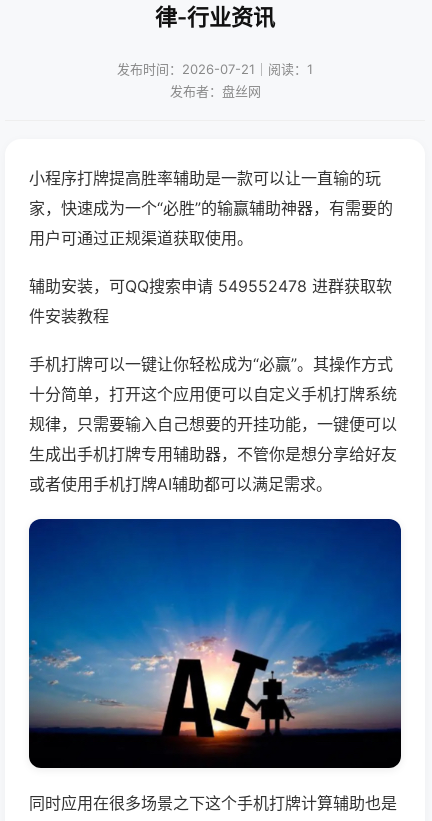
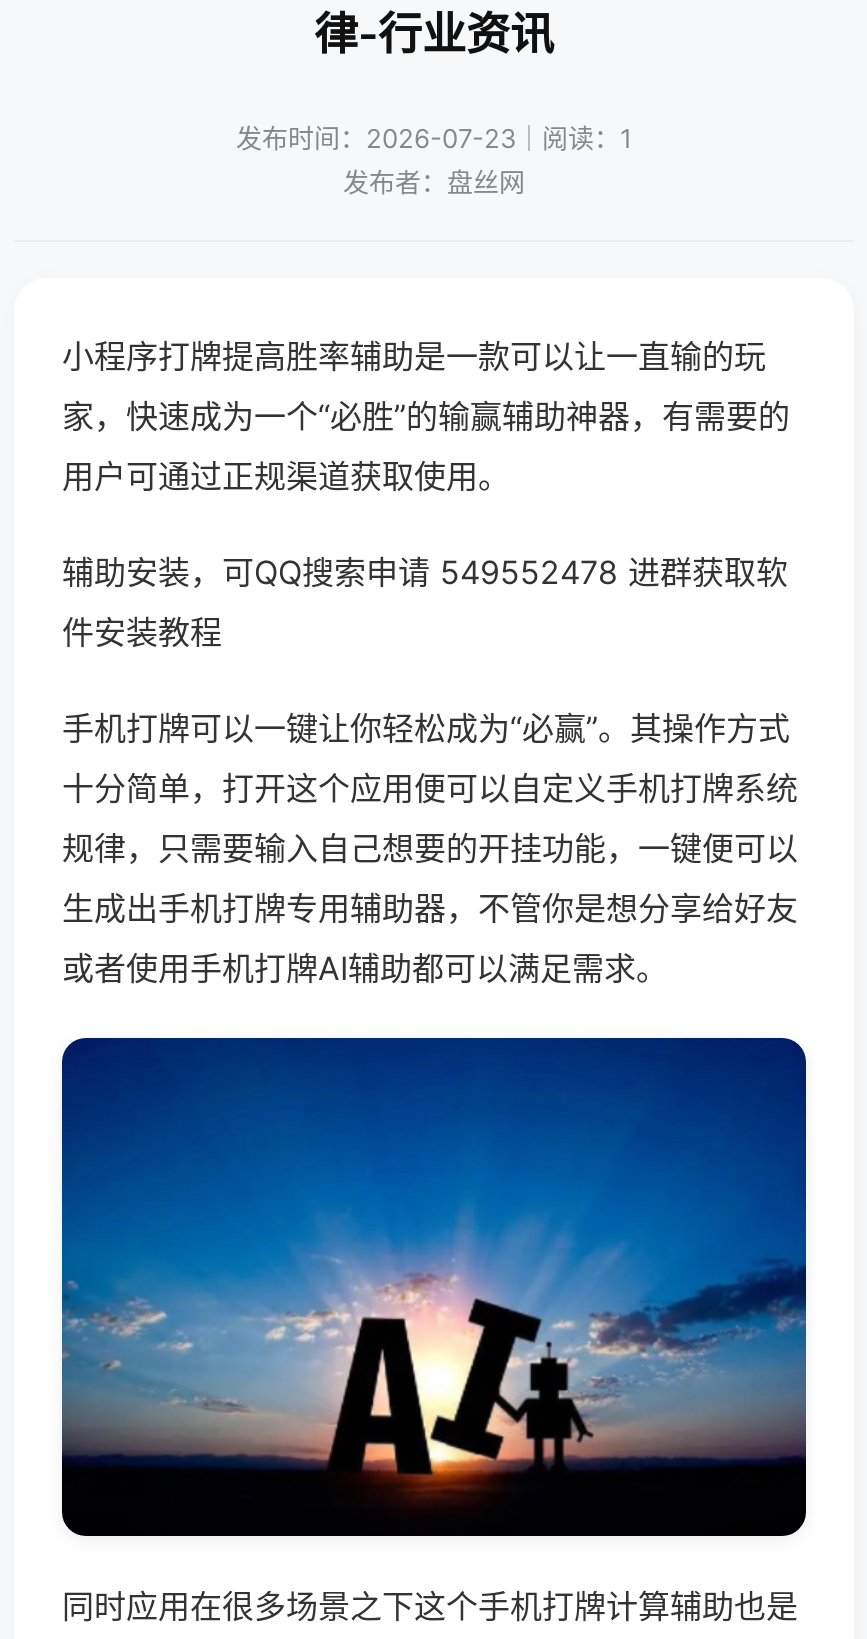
[117,61,313,77] 发布时间：2026-07-21｜阅读：1 -> [236,122,632,154] 发布时间：2026-07-23｜阅读：1

